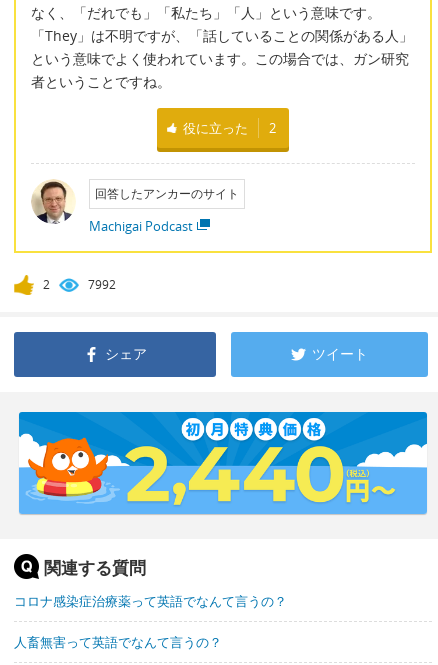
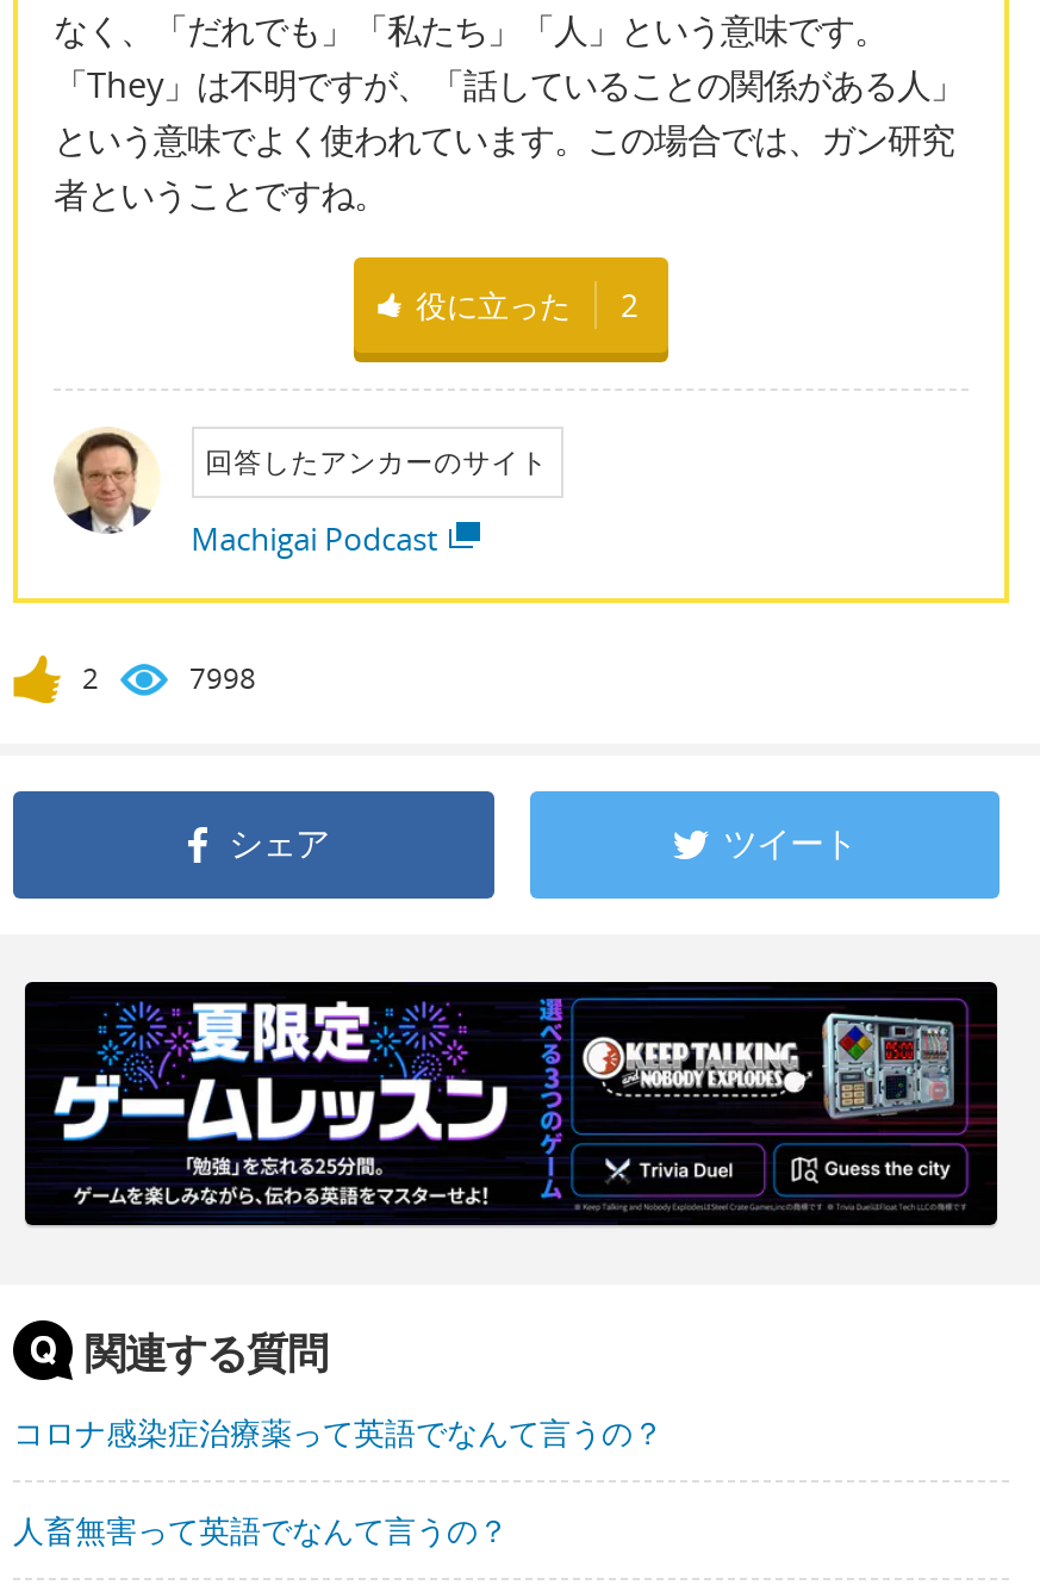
[88,276,116,293] 7992 -> [189,657,256,698] 7998
[18,411,428,515] [image] -> [23,980,999,1227] [image]

